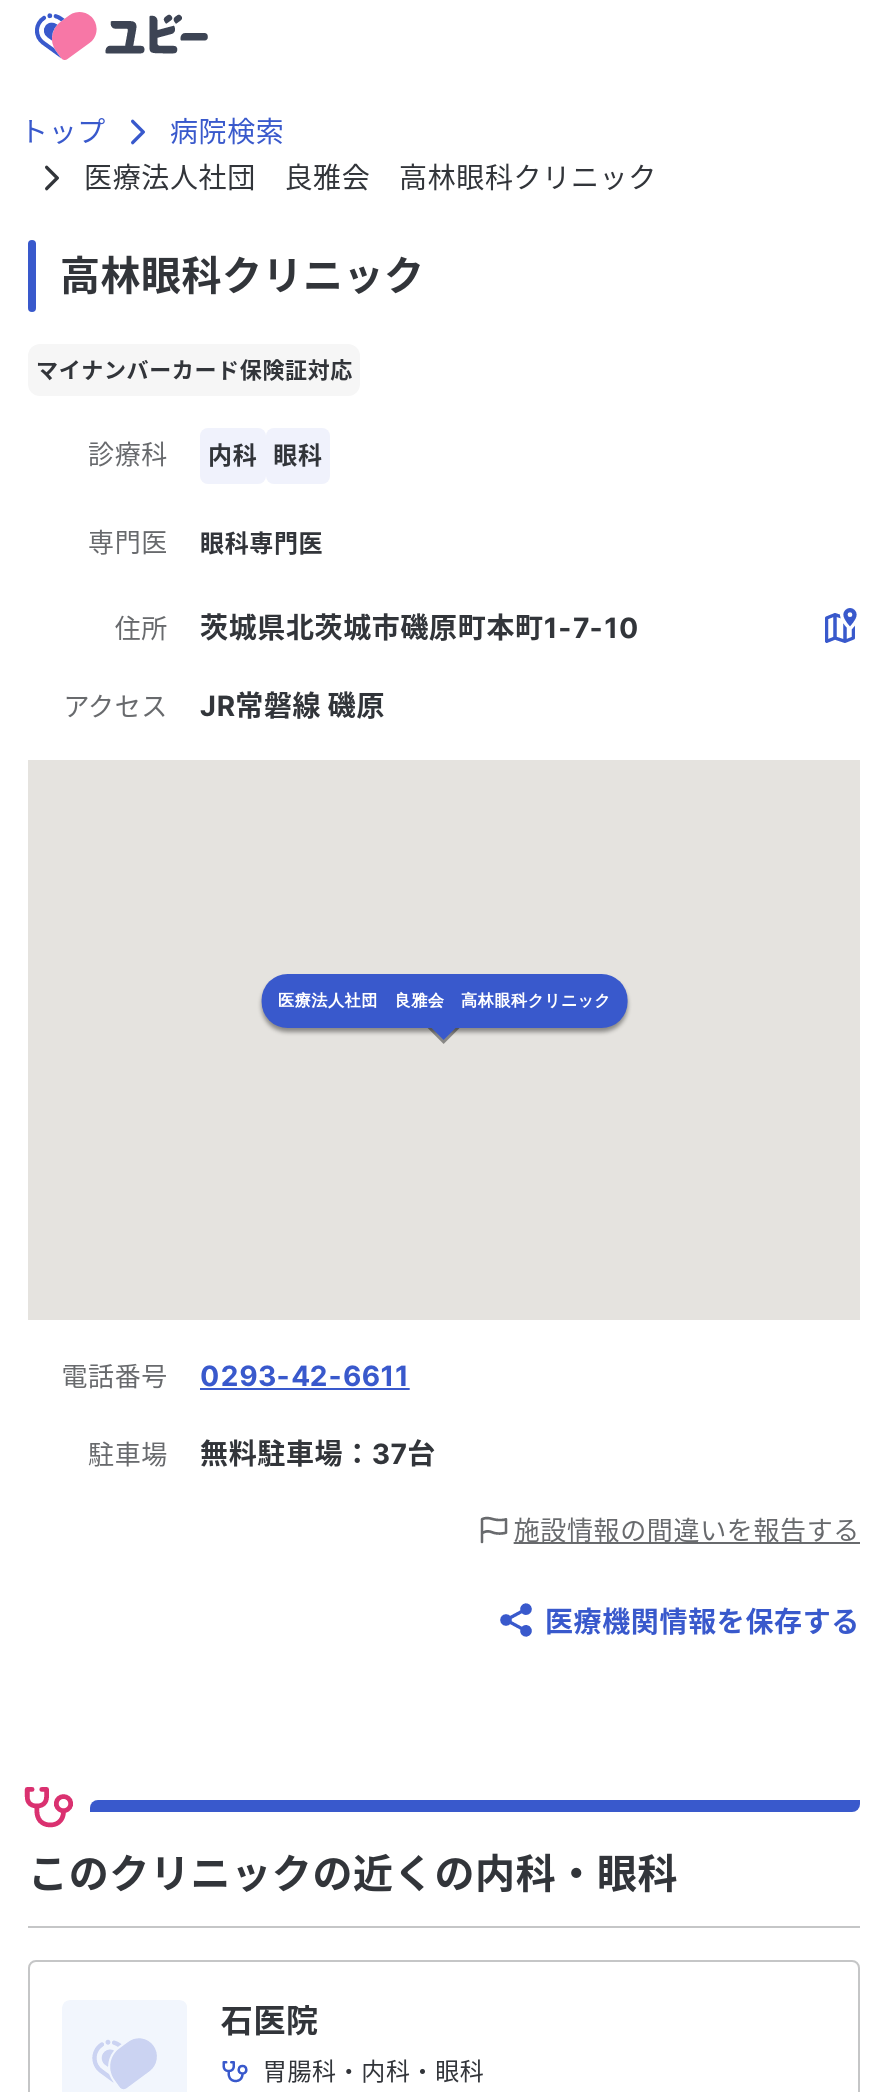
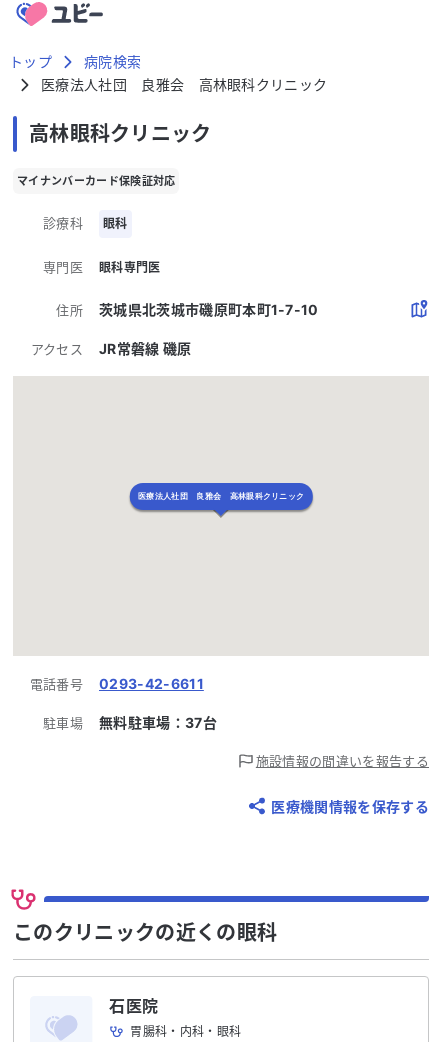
[208,440,323,470] 内科 眼科 -> [103,216,128,231] 眼科
[28,1849,678,1897] このクリニックの近くの内科・眼科 -> [13,920,277,944] このクリニックの近くの眼科

